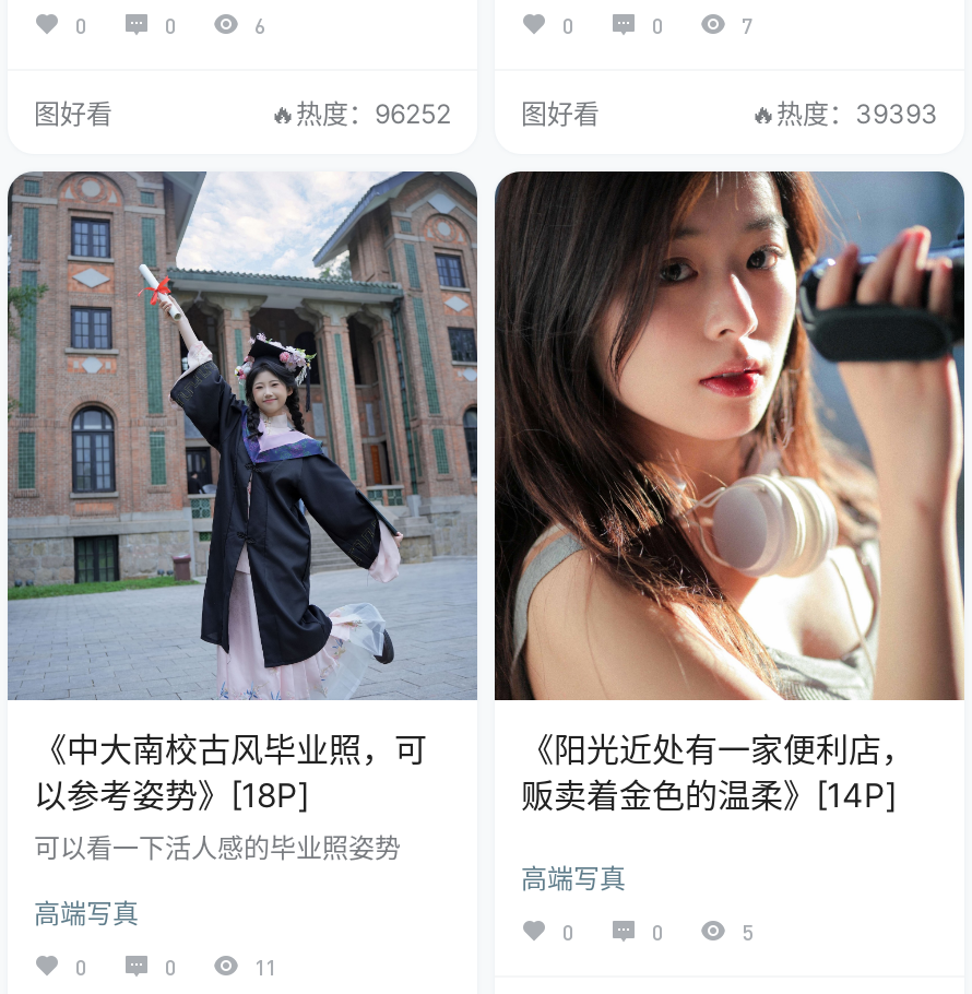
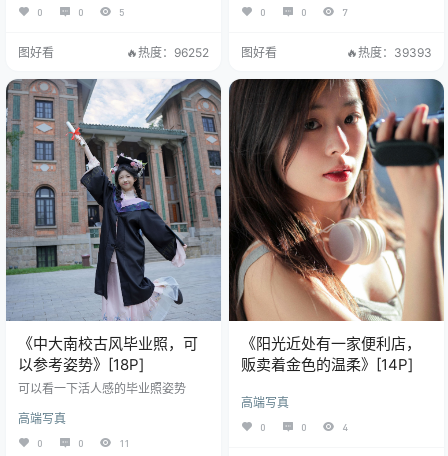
[254,12,265,38] 6 -> [119,6,124,18] 5
[742,918,752,944] 5 -> [342,421,347,433] 4

